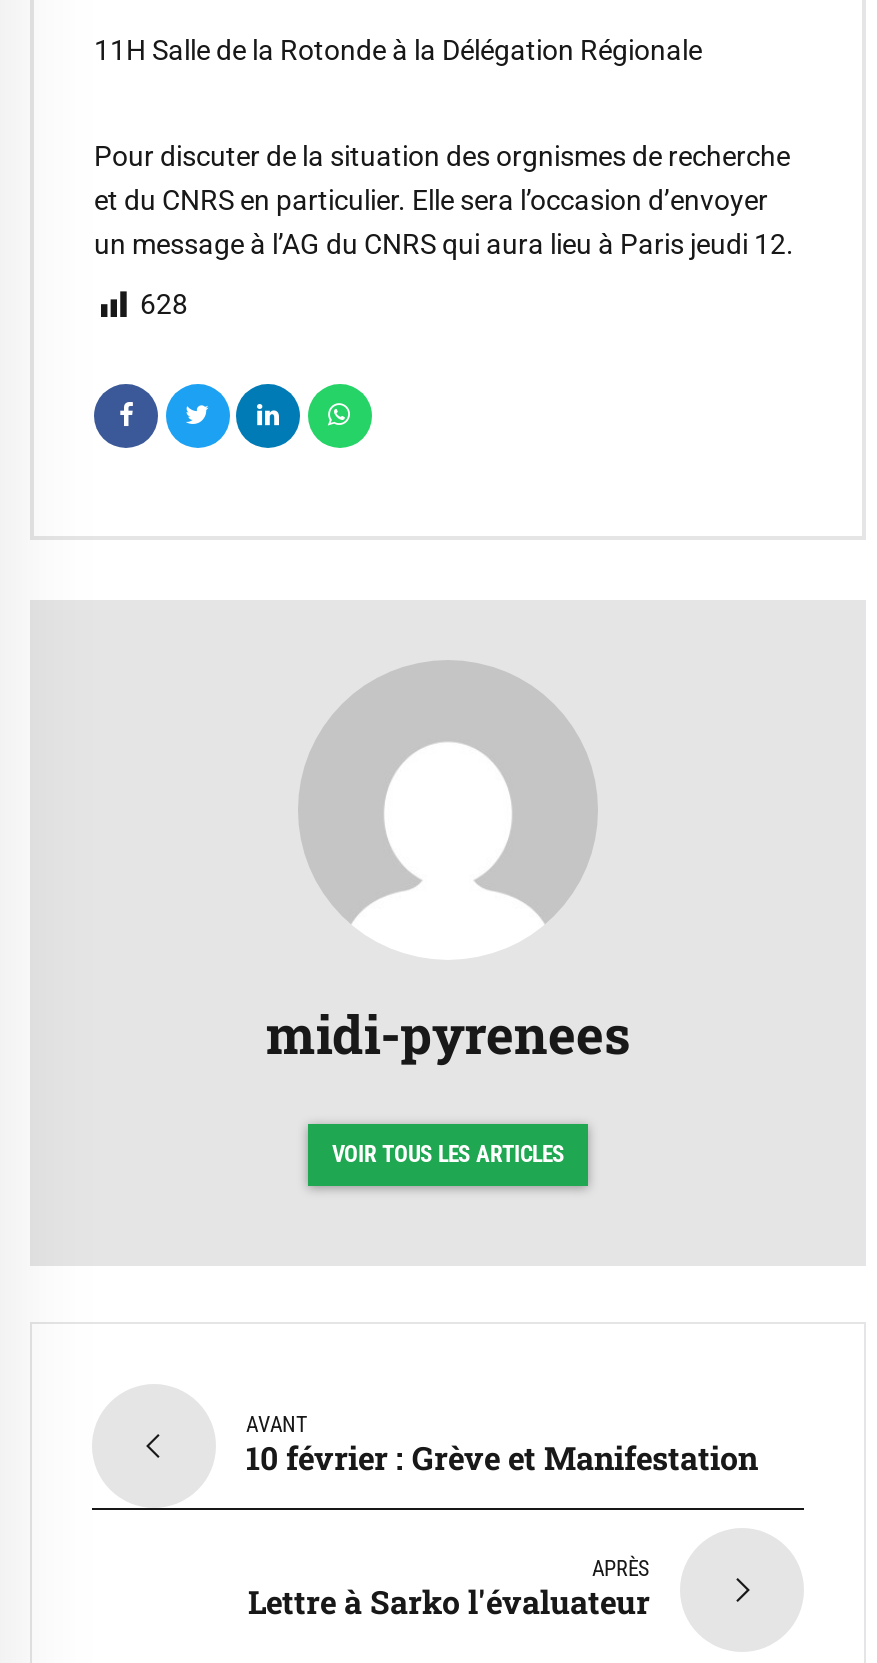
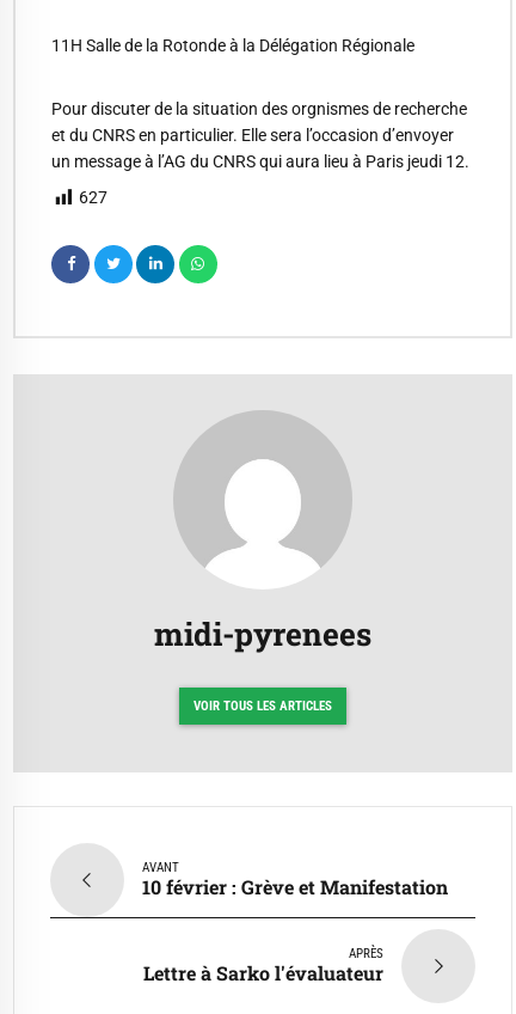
[140,289,188,321] 628 -> [79,188,107,207] 627

